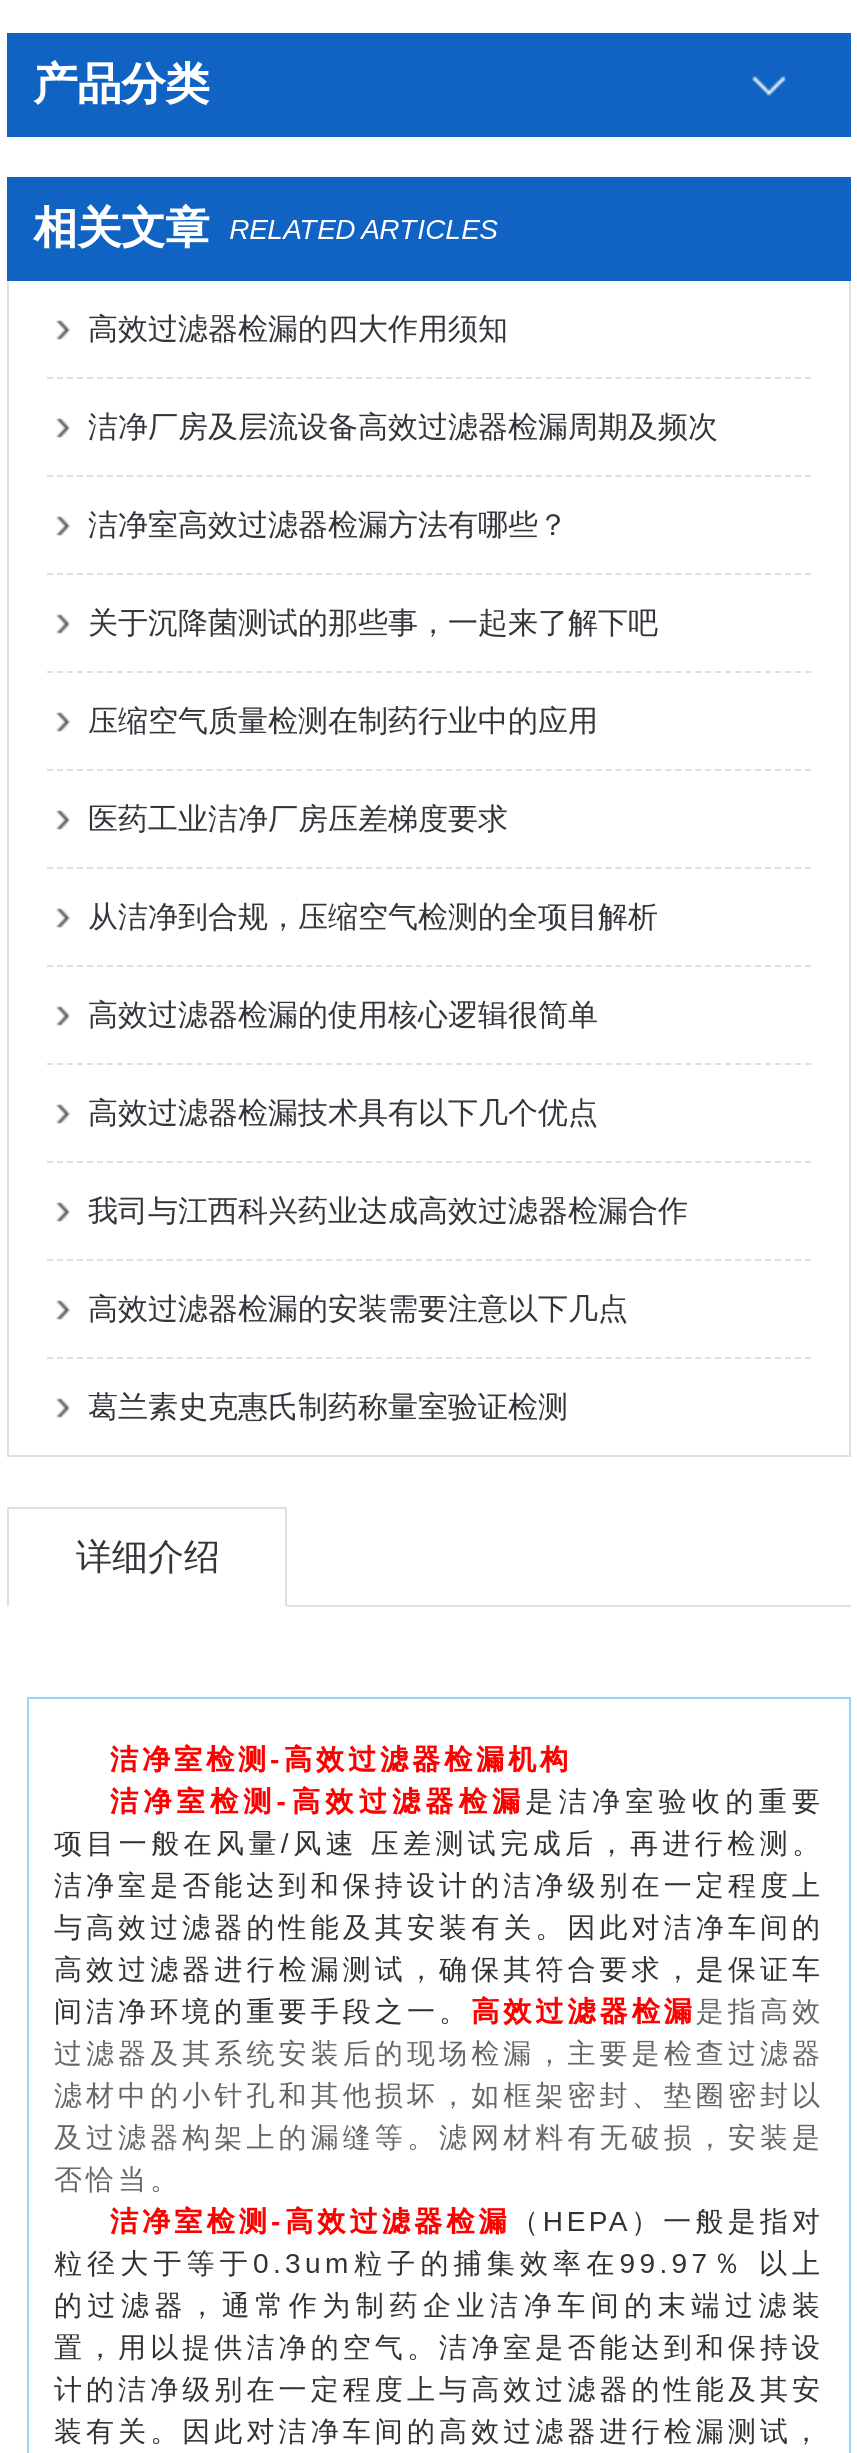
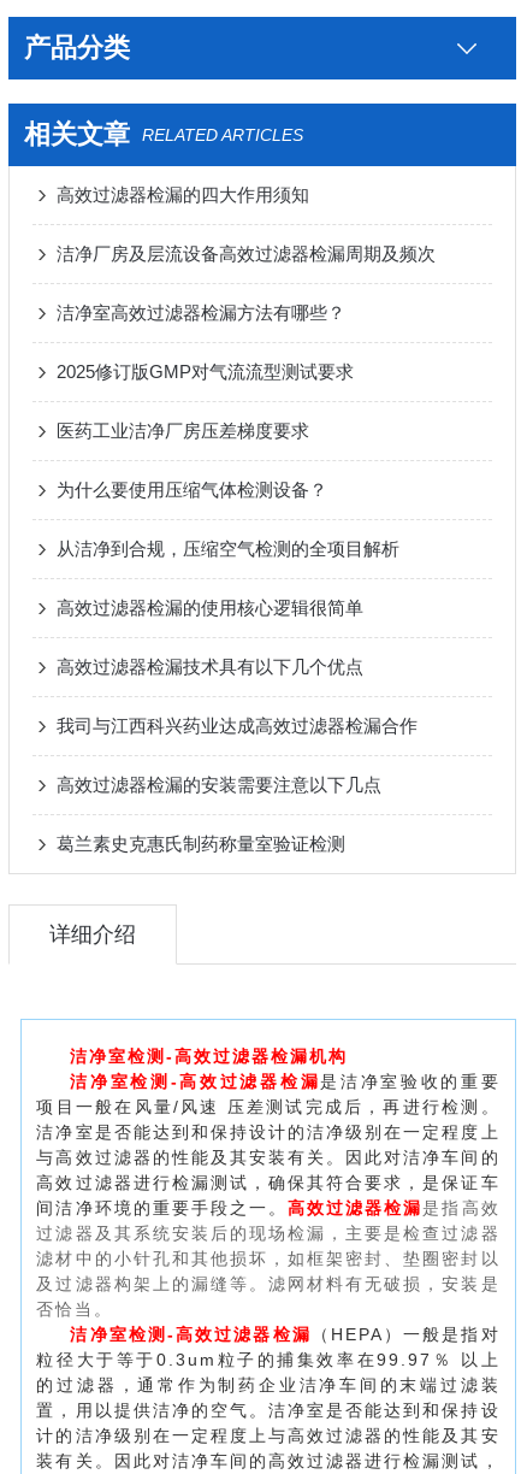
[88,605,658,737] 关于沉降菌测试的那些事，一起来了解下吧 | 压缩空气质量检测在制药行业中的应用 -> [57,361,354,382] 2025修订版GMP对气流流型测试要求
moved [88,801,508,835] -> [57,420,310,441]: 医药工业洁净厂房压差梯度要求
none -> [57,479,328,500] 为什么要使用压缩气体检测设备？

